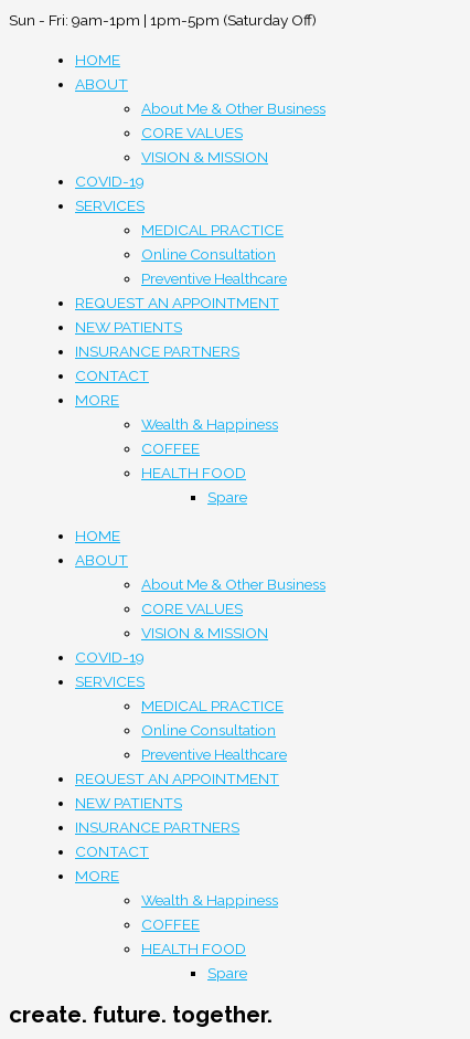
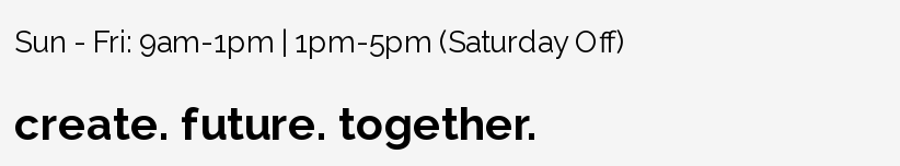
[75,50,325,982] HOME | ABOUT | About Me & Other Business | CORE VALUES | VISION & MISSION | COVID-19 | SERVICES | MEDICAL PRACTICE | Online Consultation | Preventive Healthcare | REQUEST AN APPOINTMENT | NEW PATIENTS | INSURANCE PARTNERS | CONTACT | MORE | Wealth & Happiness | COFFEE | HEALTH FOOD | Spare | HOME | ABOUT | About Me & Other Business | CORE VALUES | VISION & MISSION | COVID-19 | SERVICES | MEDICAL PRACTICE | Online Consultation | Preventive Healthcare | REQUEST AN APPOINTMENT | NEW PATIENTS | INSURANCE PARTNERS | CONTACT | MORE | Wealth & Happiness | COFFEE | HEALTH FOOD | Spare -> none

